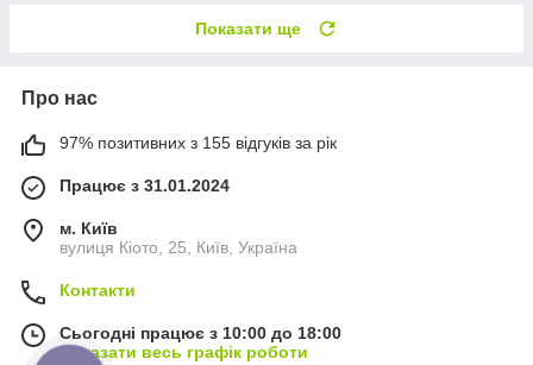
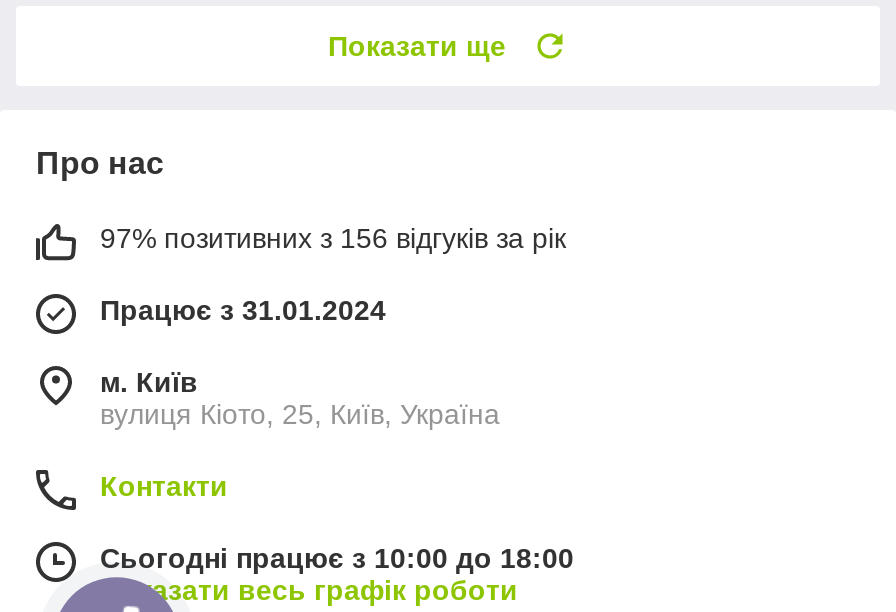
[59,133,337,152] 97% позитивних з 155 відгуків за рік -> [100,222,566,254] 97% позитивних з 156 відгуків за рік

